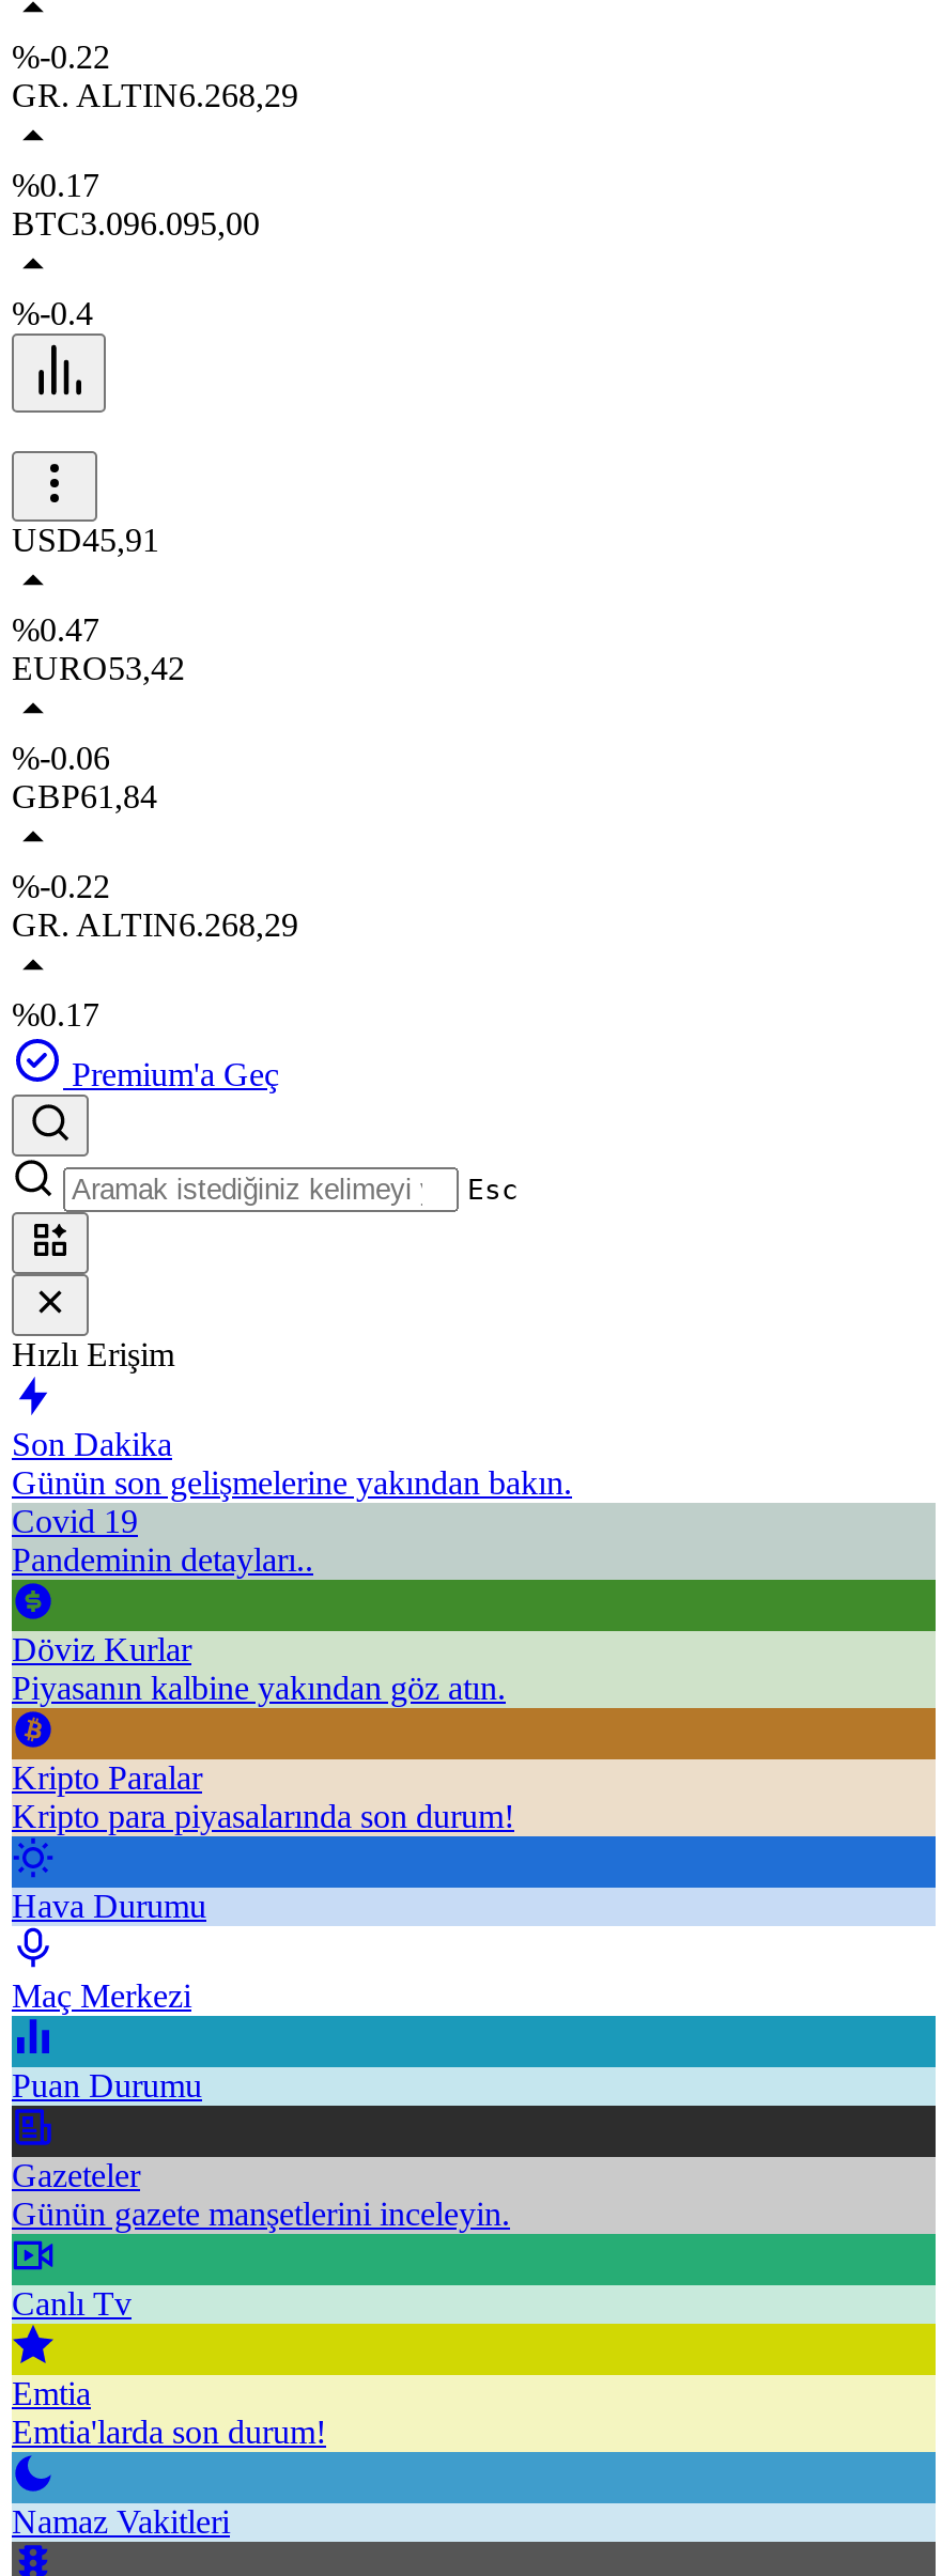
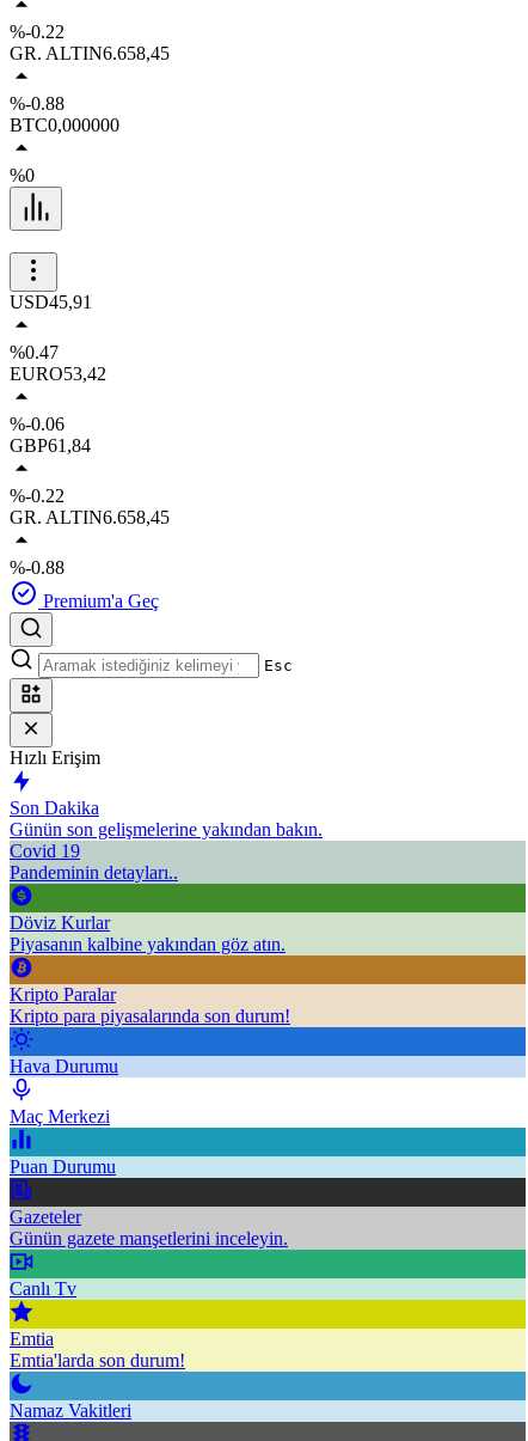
[12,77,298,113] GR. ALTIN6.268,29 -> [10,43,170,63] GR. ALTIN6.658,45
[12,167,99,203] %0.17 -> [10,93,65,114] %-0.88
[12,205,260,242] BTC3.096.095,00 -> [10,115,119,135] BTC0,000000
[12,295,93,331] %-0.4 -> [10,165,35,185] %0
[12,906,298,943] GR. ALTIN6.268,29 -> [10,507,170,527] GR. ALTIN6.658,45
[12,996,99,1033] %0.17 -> [10,557,65,578] %-0.88

